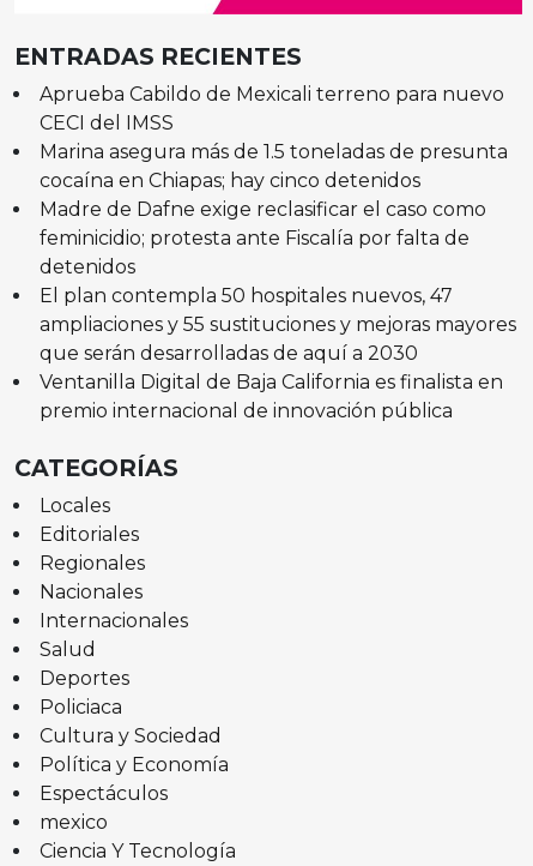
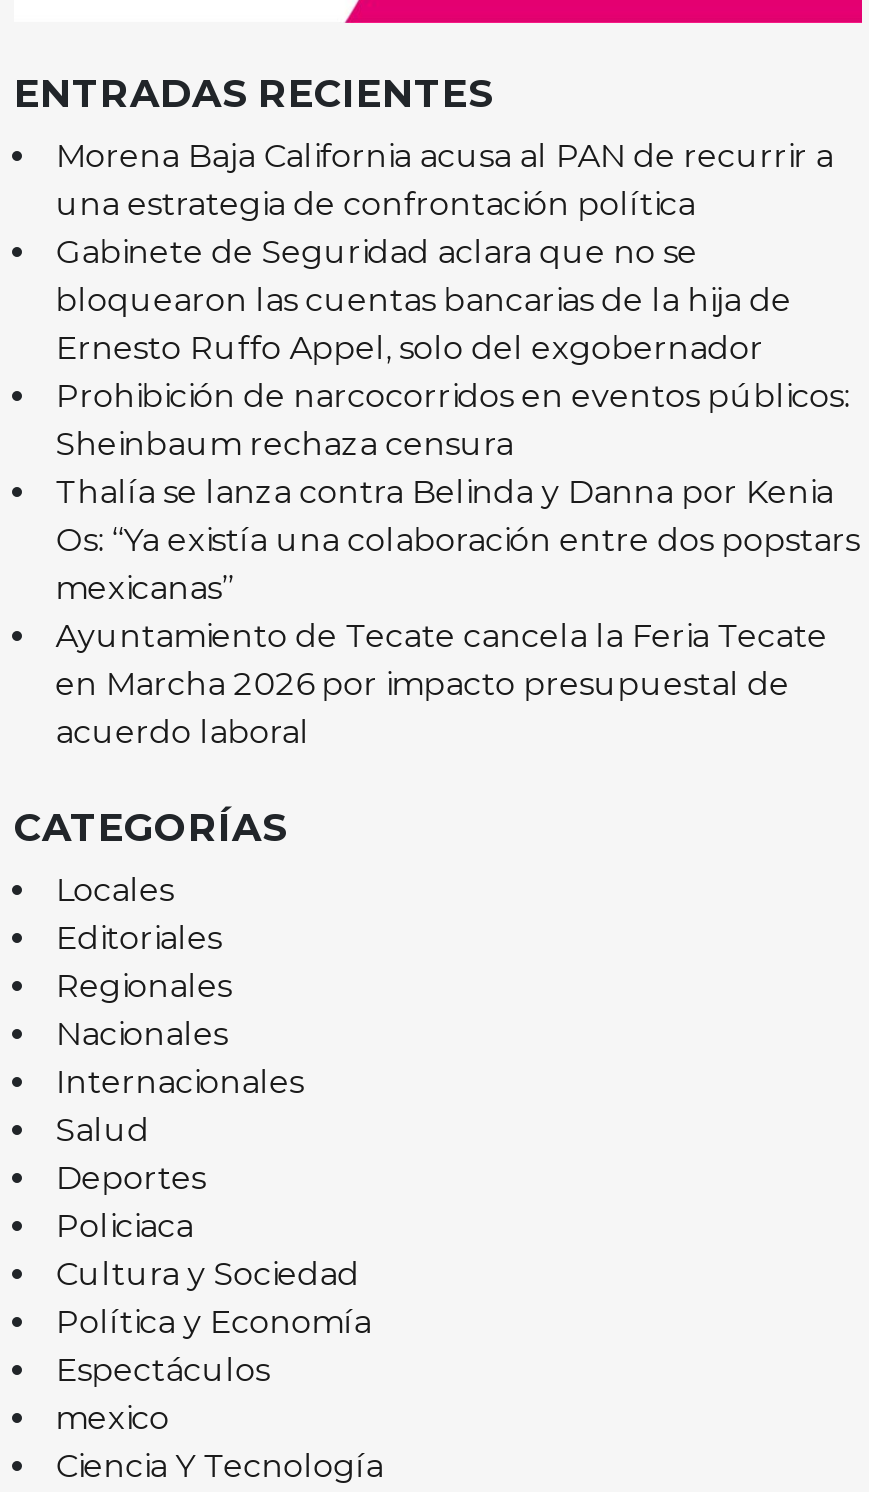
[39,82,516,422] Aprueba Cabildo de Mexicali terreno para nuevo | CECI del IMSS | Marina asegura más de 1.5 toneladas de presunta | cocaína en Chiapas; hay cinco detenidos | Madre de Dafne exige reclasificar el caso como | feminicidio; protesta ante Fiscalía por falta de | detenidos | El plan contempla 50 hospitales nuevos, 47 | ampliaciones y 55 sustituciones y mejoras mayores | que serán desarrolladas de aquí a 2030 | Ventanilla Digital de Baja California es finalista en | premio internacional de innovación pública -> [56,137,860,751] Morena Baja California acusa al PAN de recurrir a | una estrategia de confrontación política | Gabinete de Seguridad aclara que no se | bloquearon las cuentas bancarias de la hija de | Ernesto Ruffo Appel, solo del exgobernador | Prohibición de narcocorridos en eventos públicos: | Sheinbaum rechaza censura | Thalía se lanza contra Belinda y Danna por Kenia | Os: “Ya existía una colaboración entre dos popstars | mexicanas” | Ayuntamiento de Tecate cancela la Feria Tecate | en Marcha 2026 por impacto presupuestal de | acuerdo laboral

